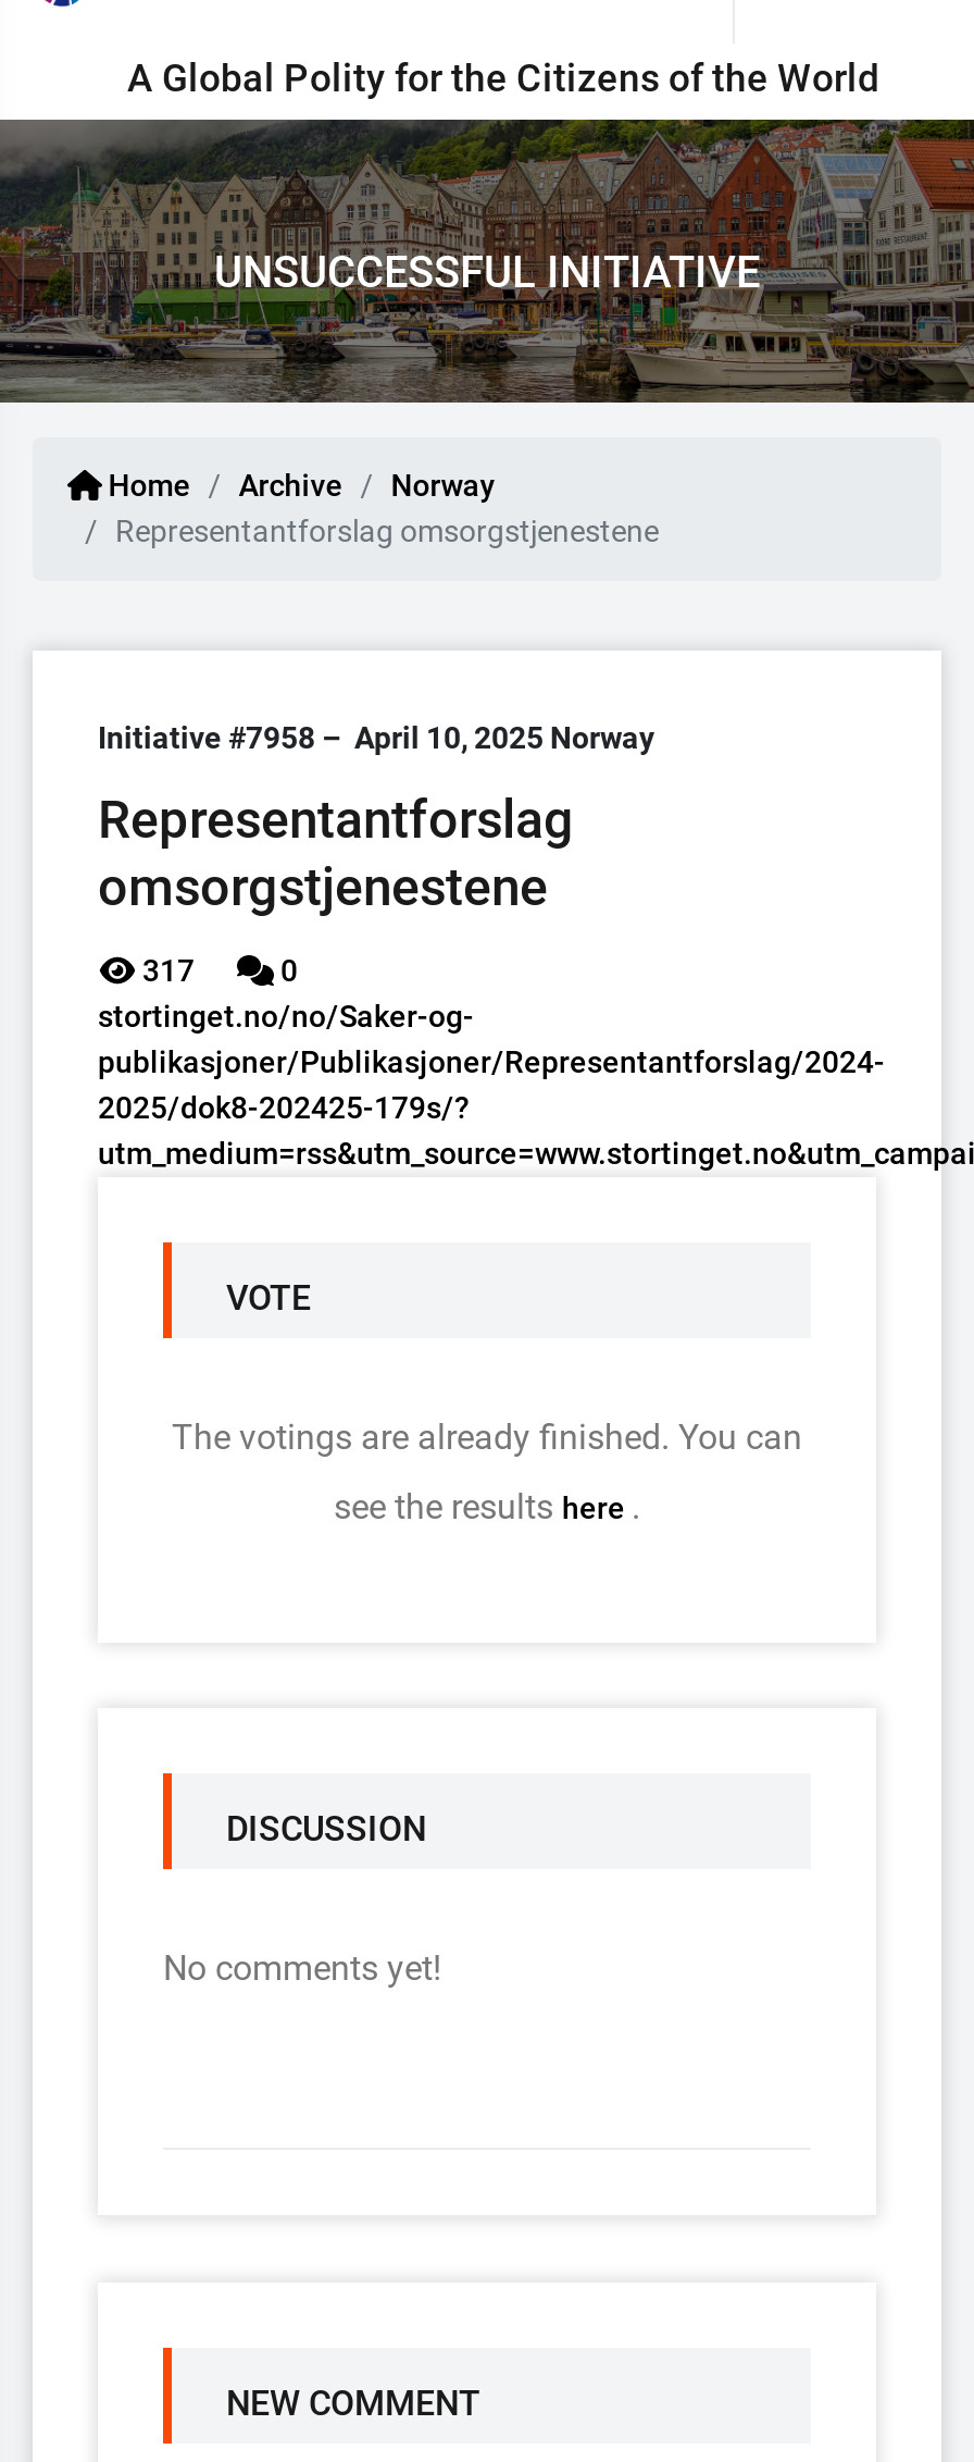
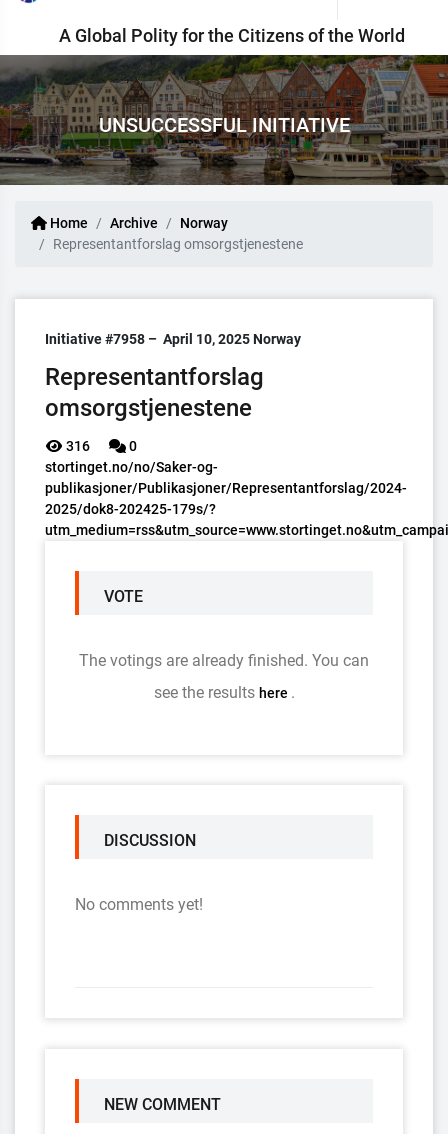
[136,953,195,988] 317 -> [62,438,89,454] 316

